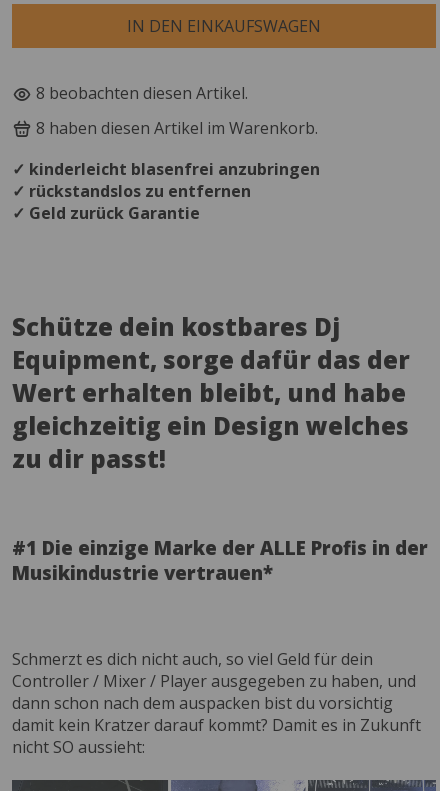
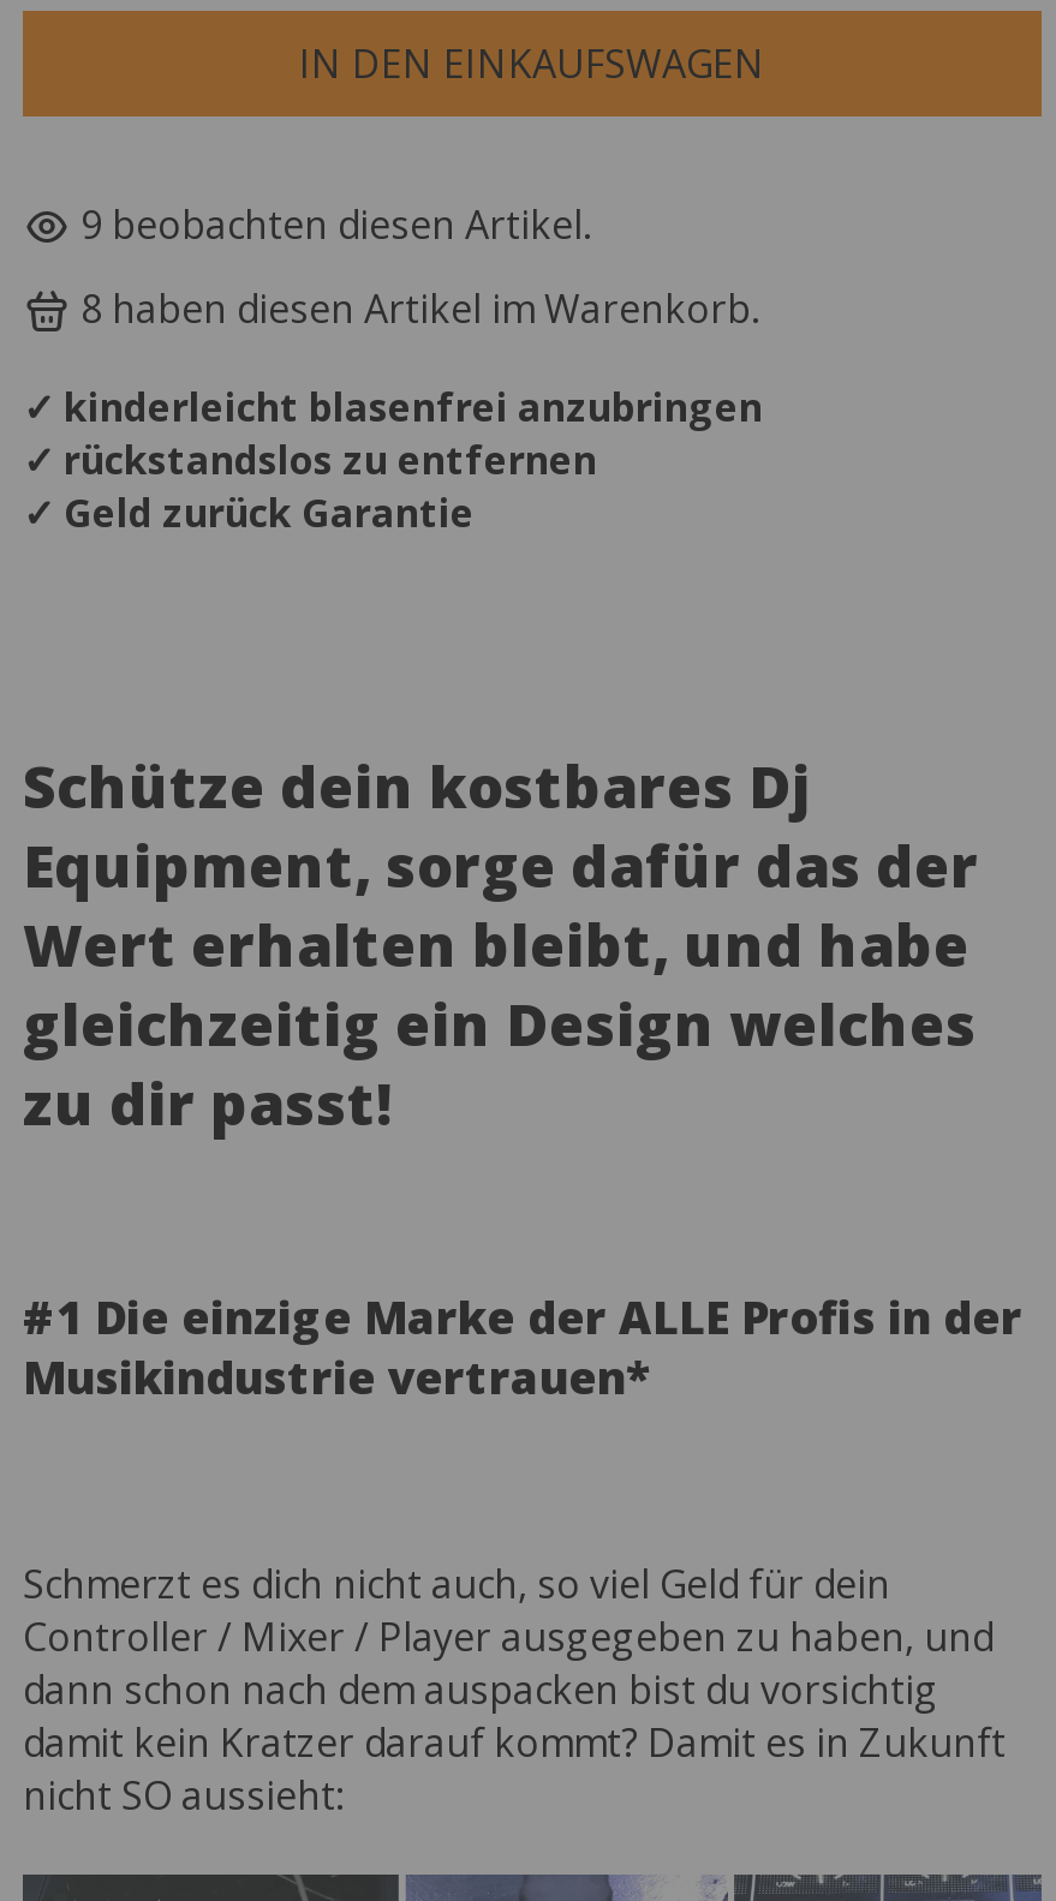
[36,82,248,104] 8 beobachten diesen Artikel. -> [80,198,590,251] 9 beobachten diesen Artikel.

